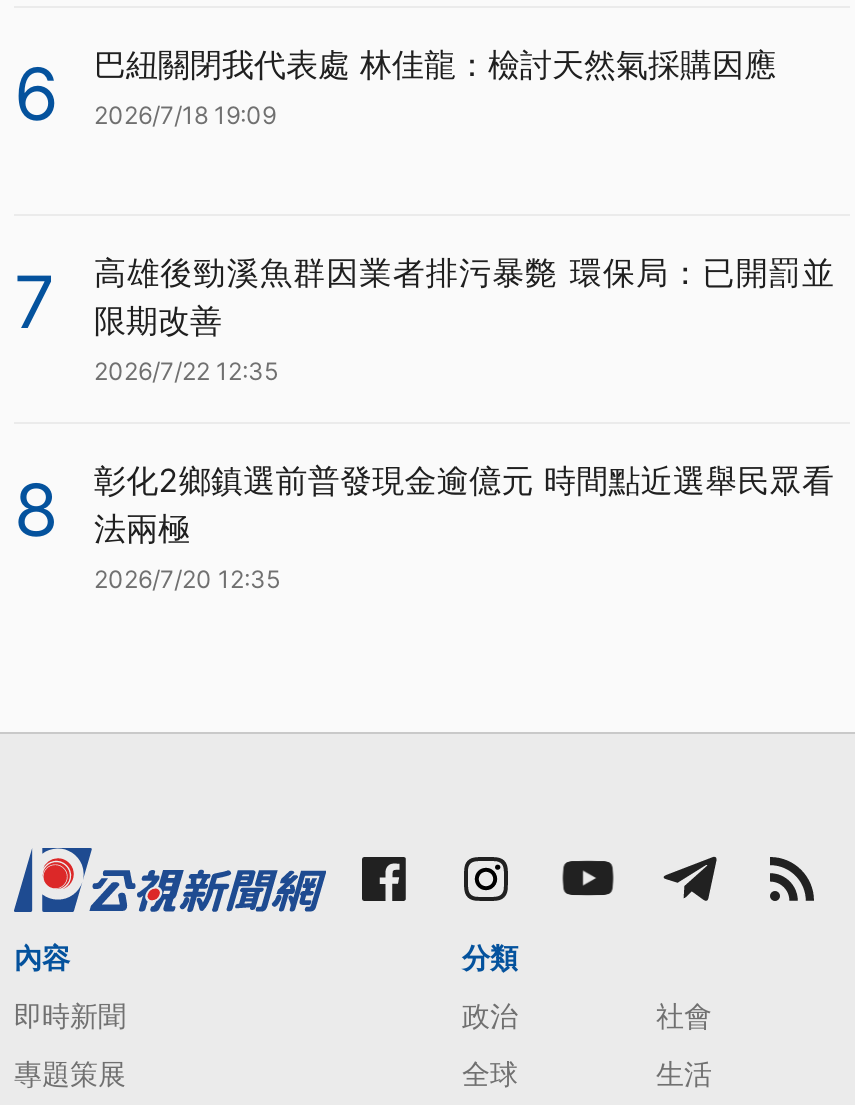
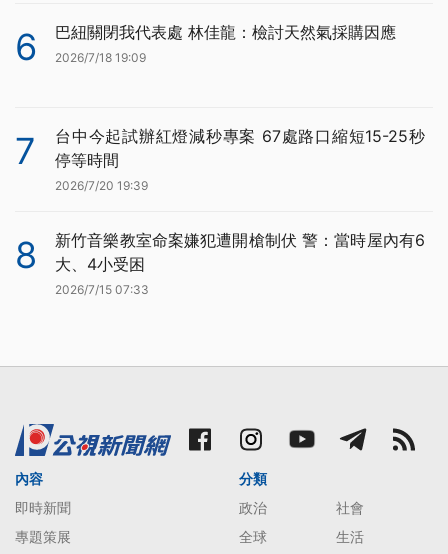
[94,251,834,385] 高雄後勁溪魚群因業者排污暴斃 環保局：已開罰並 | 限期改善 | 2026/7/22 12:35 -> [55,126,425,193] 台中今起試辦紅燈減秒專案 67處路口縮短15-25秒 | 停等時間 | 2026/7/20 19:39
[94,459,834,593] 彰化2鄉鎮選前普發現金逾億元 時間點近選舉民眾看 | 法兩極 | 2026/7/20 12:35 -> [55,230,425,297] 新竹音樂教室命案嫌犯遭開槍制伏 警：當時屋內有6 | 大、4小受困 | 2026/7/15 07:33

